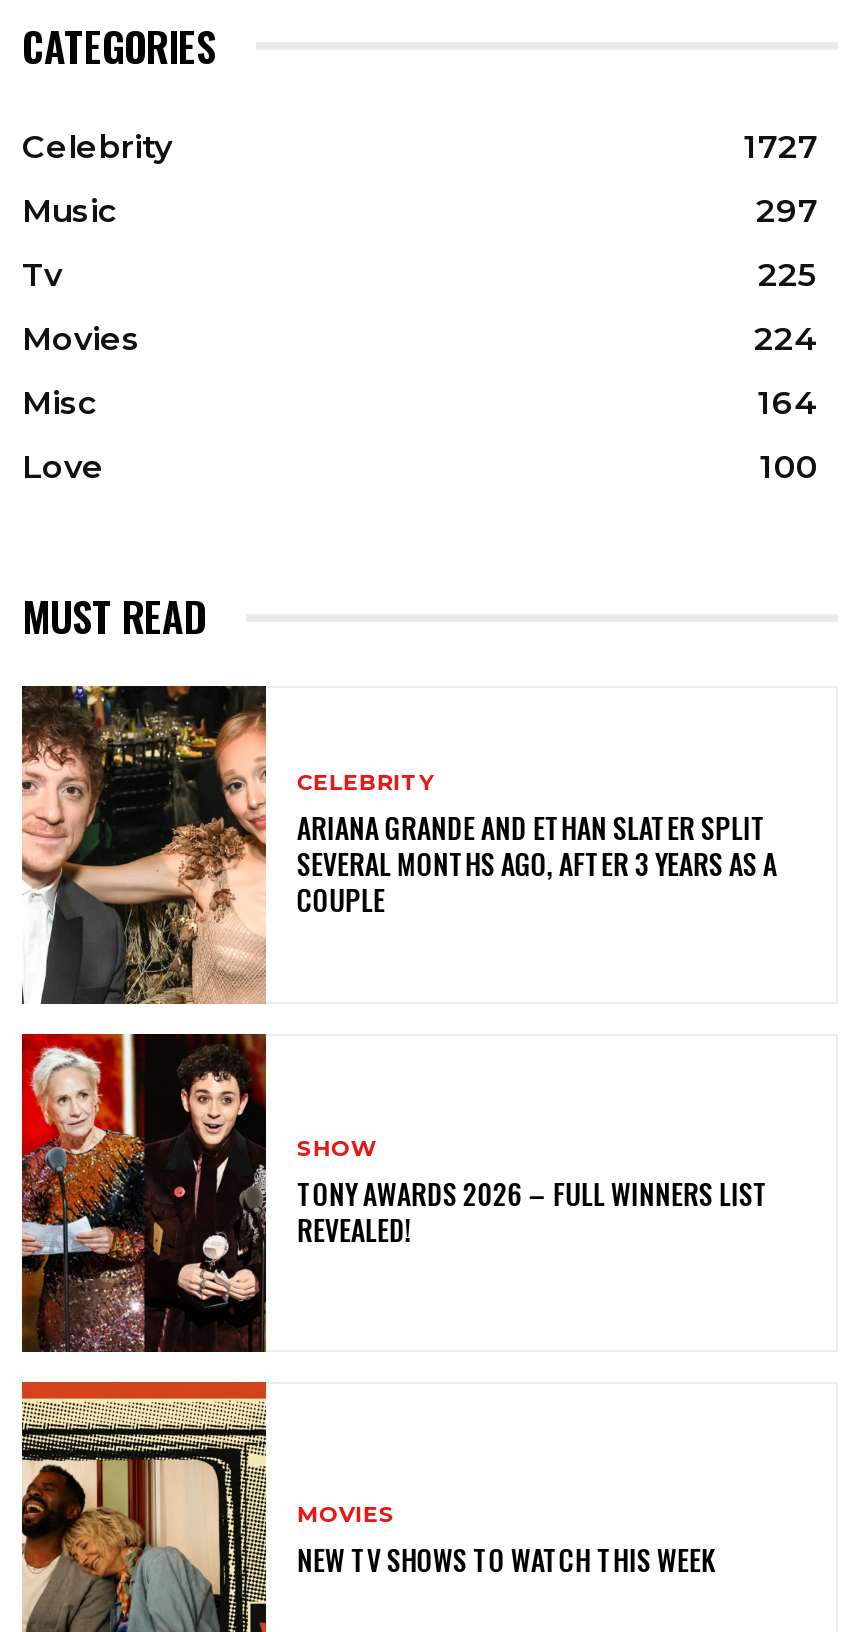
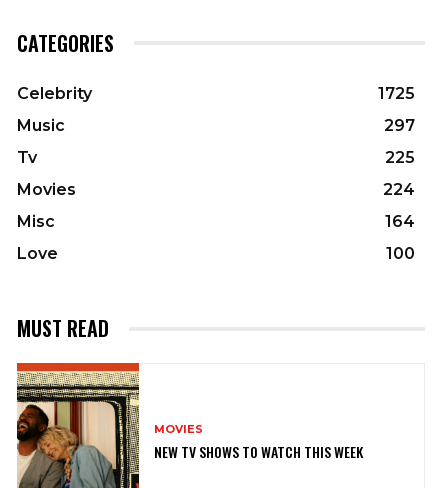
[744,128,818,166] 1727 -> [378,84,415,103] 1725
[20,684,777,1006] [image] | CELEBRITY | ARIANA GRANDE AND ETHAN SLATER SPLIT | SEVERAL MONTHS AGO, AFTER 3 YEARS AS A | COUPLE -> none
[20,1032,769,1354] [image] | SHOW | TONY AWARDS 2026 – FULL WINNERS LIST | REVEALED! -> none

